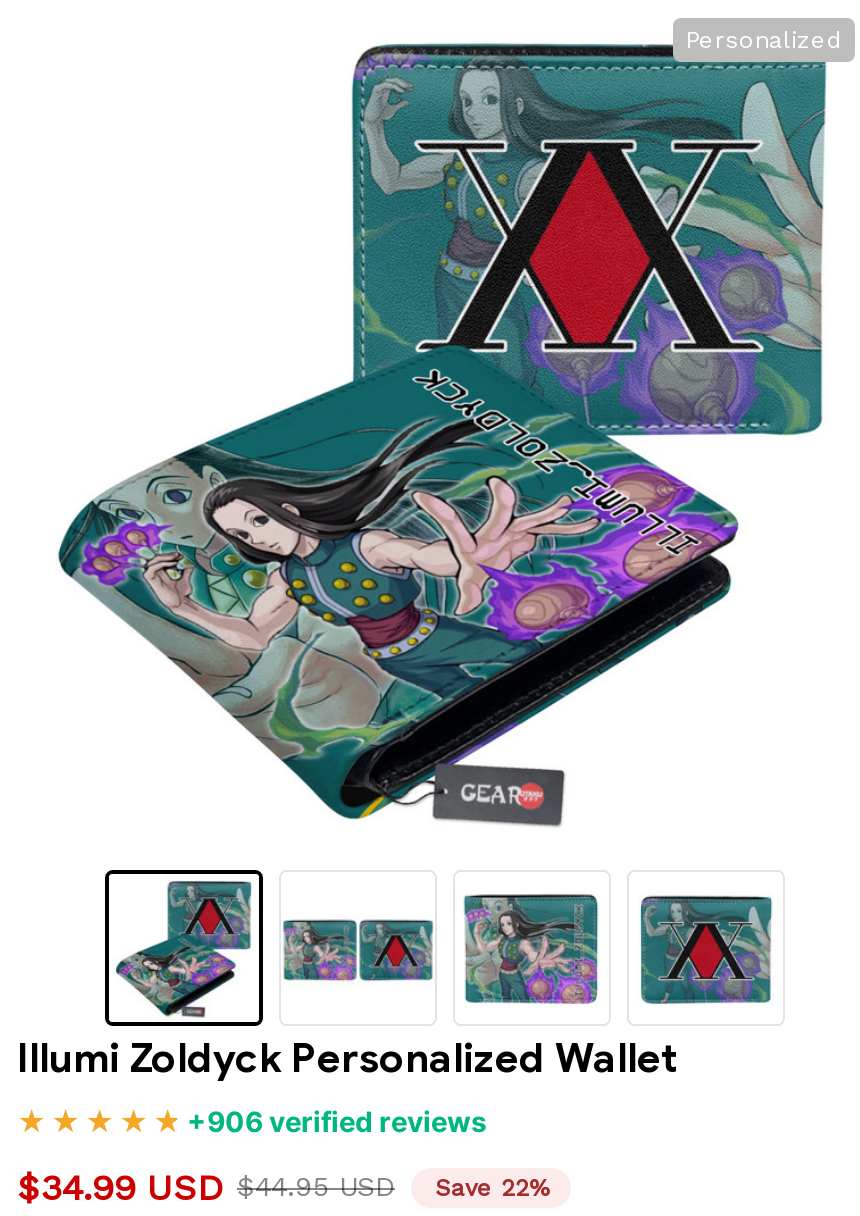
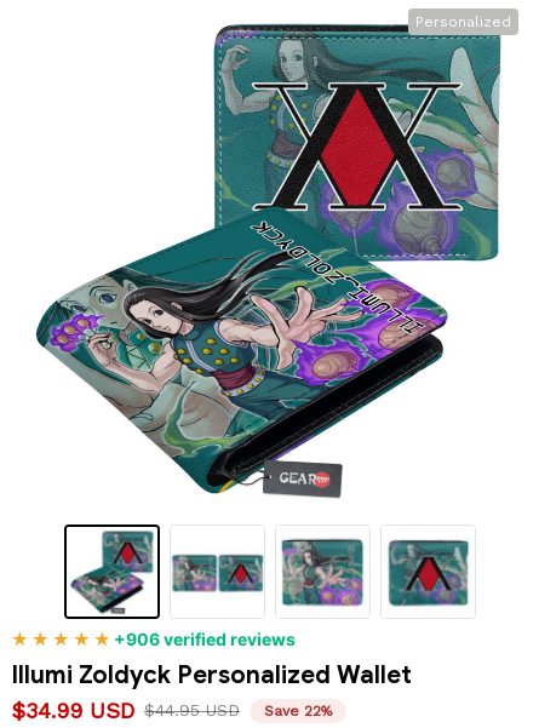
moved [17,1035,679,1085] -> [11,661,412,691]: Illumi Zoldyck Personalized Wallet
moved [187,1105,487,1139] -> [114,629,296,650]: +906 verified reviews

